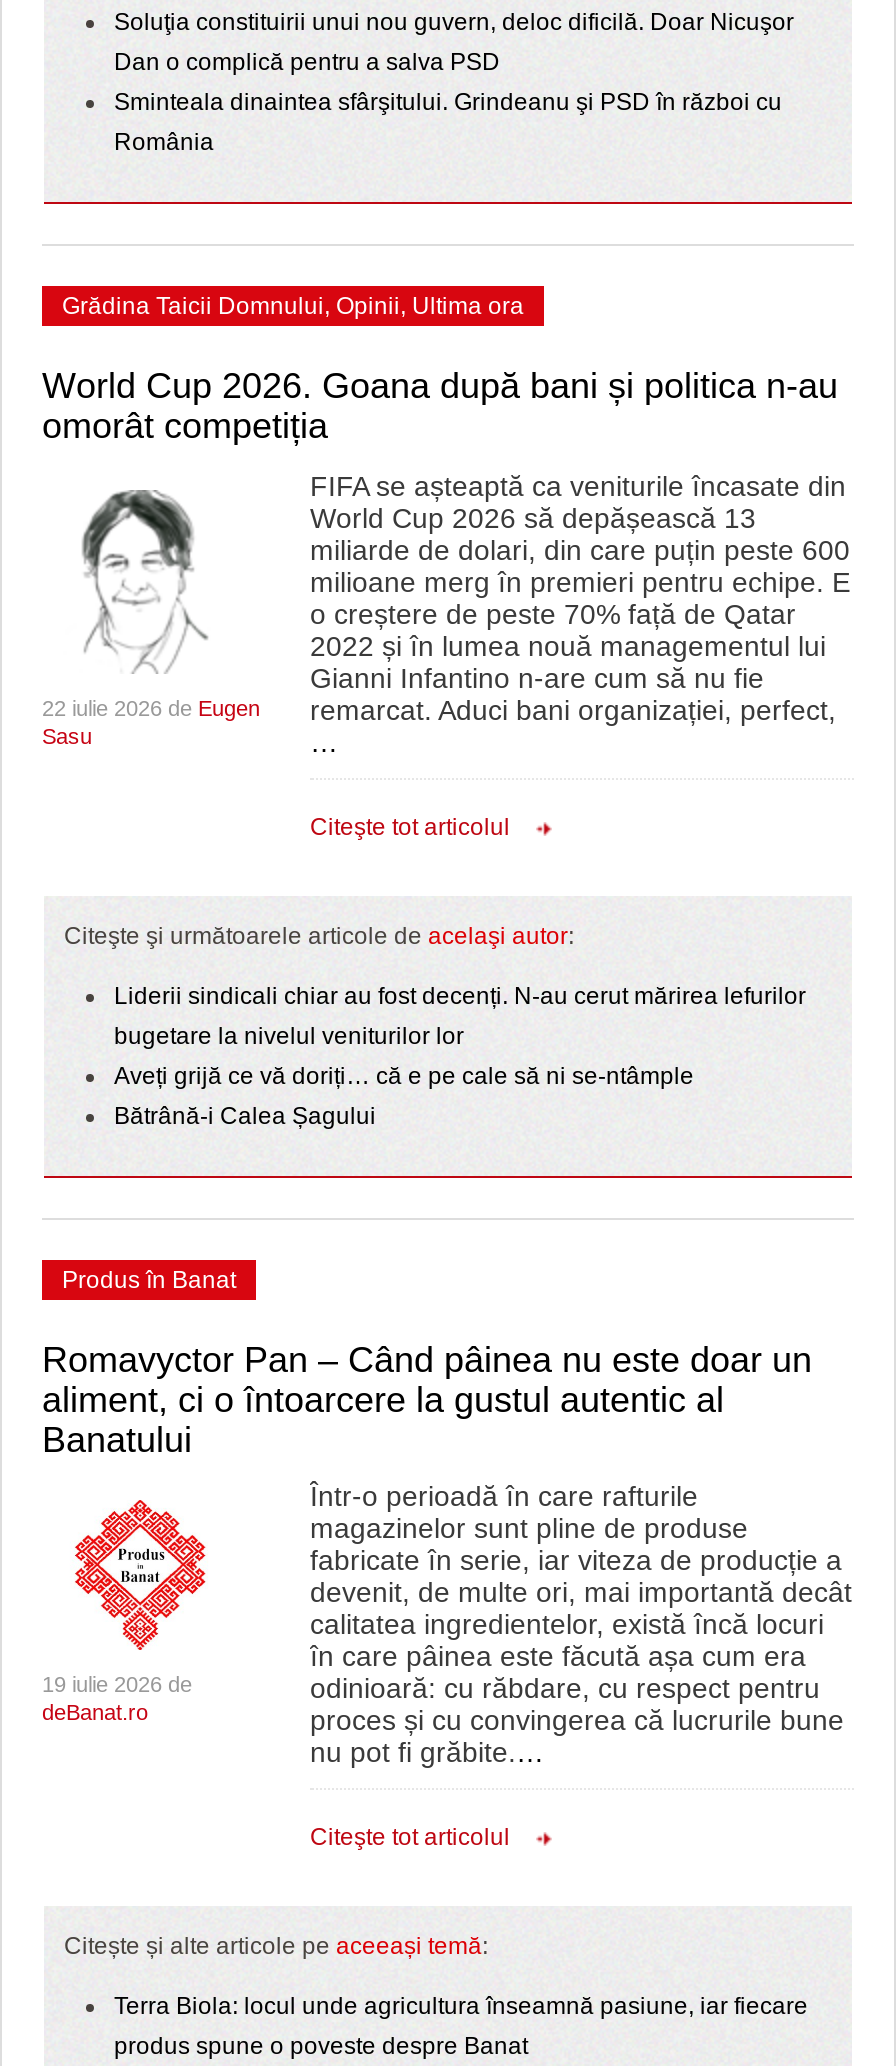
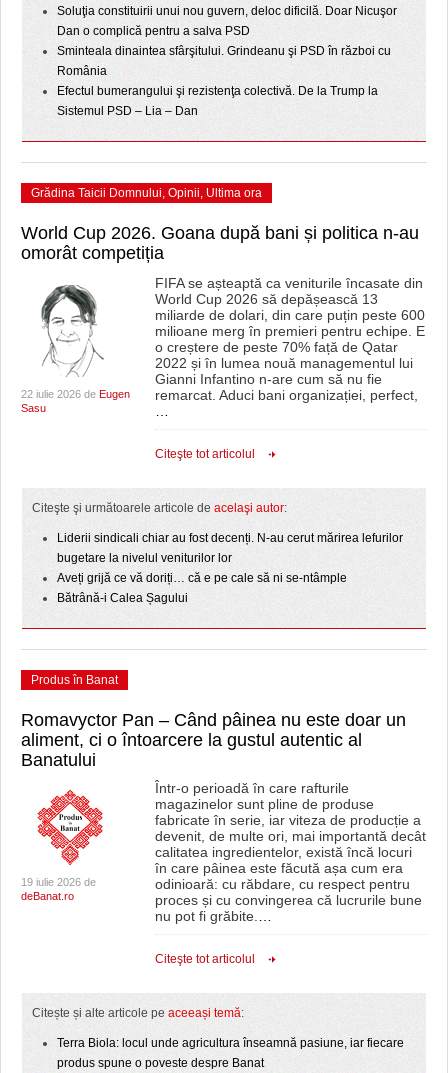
none -> [57,84,378,118] Efectul bumerangului şi rezistenţa colectivă. De la Trump la | Sistemul PSD – Lia – Dan

